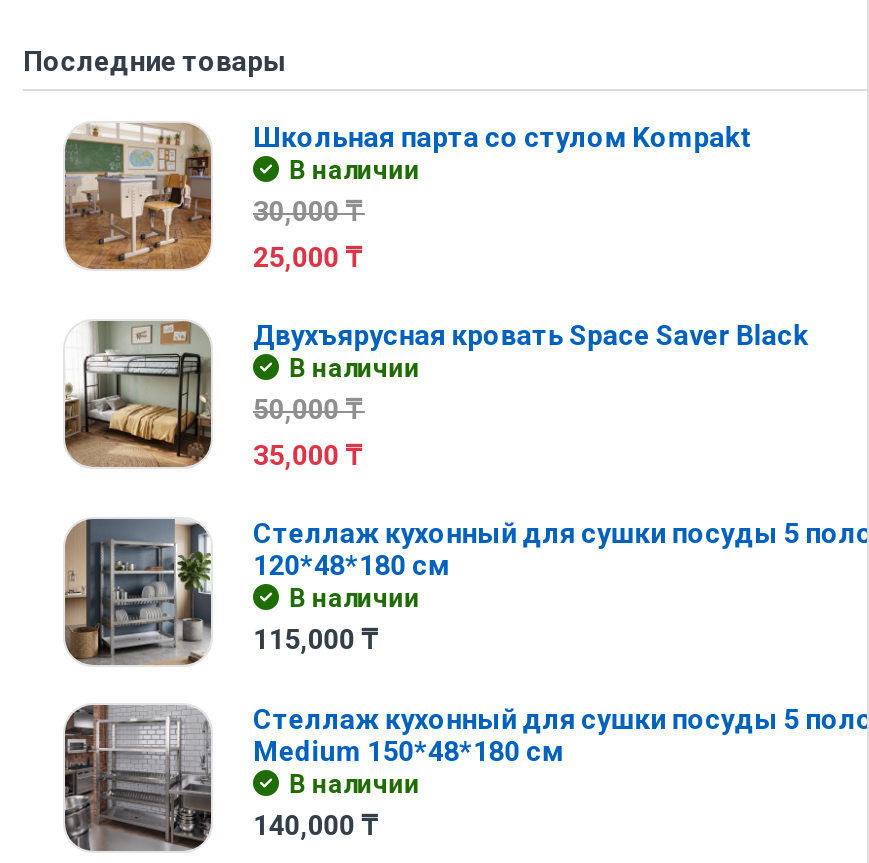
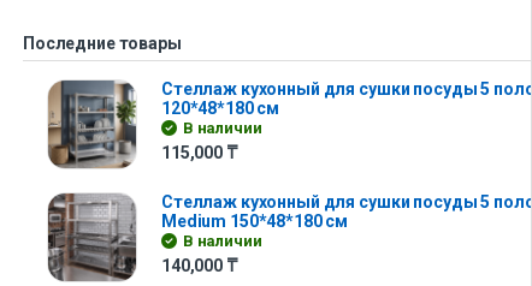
[63,121,808,470] [image] | Школьная парта со стулом Kompakt | В наличии | 30,000₸ | 25,000 ₸ | Двухъярусная кровать Space Saver Black | В наличии | 50,000₸ | 35,000 ₸ -> none
[63,319,213,469] [image] -> none

